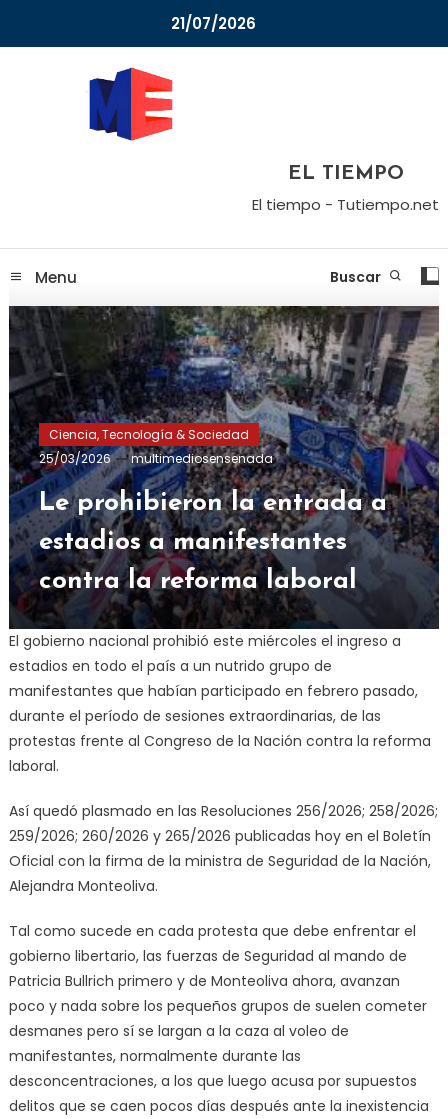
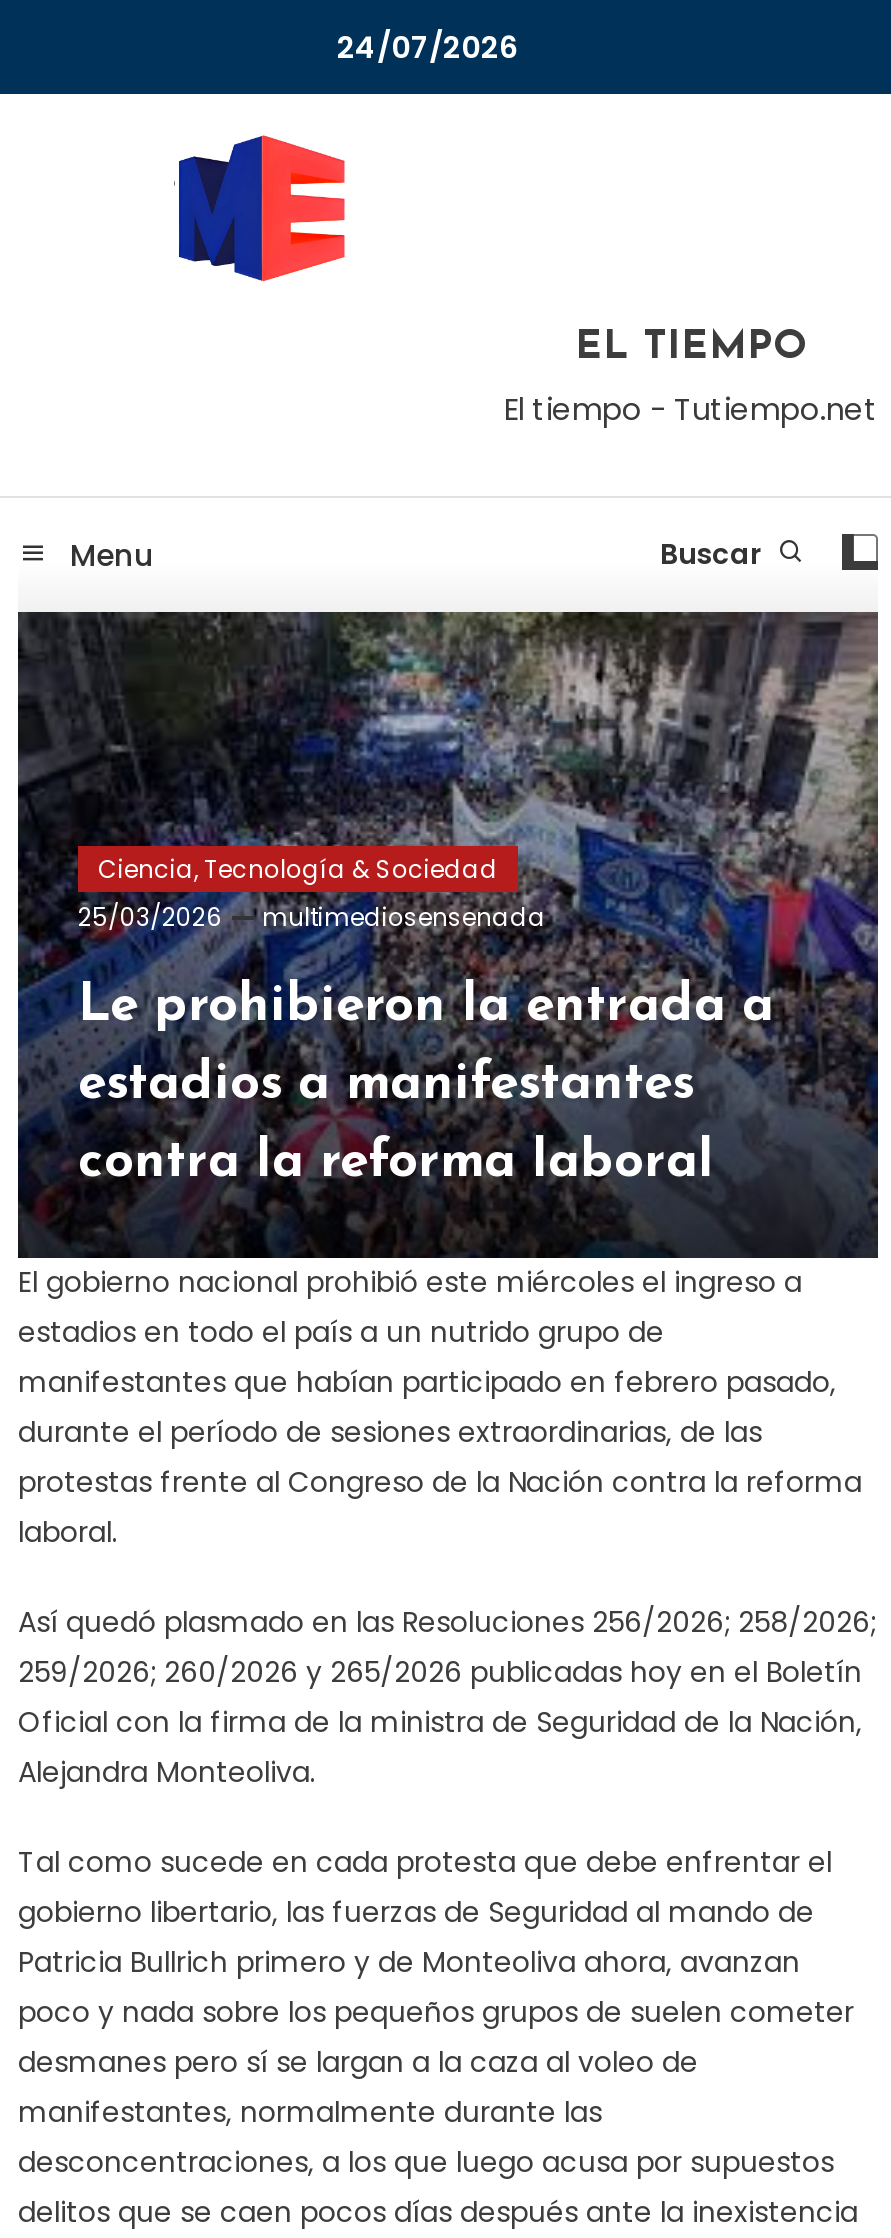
[171,13,256,34] 21/07/2026 -> [337,26,519,68] 24/07/2026

